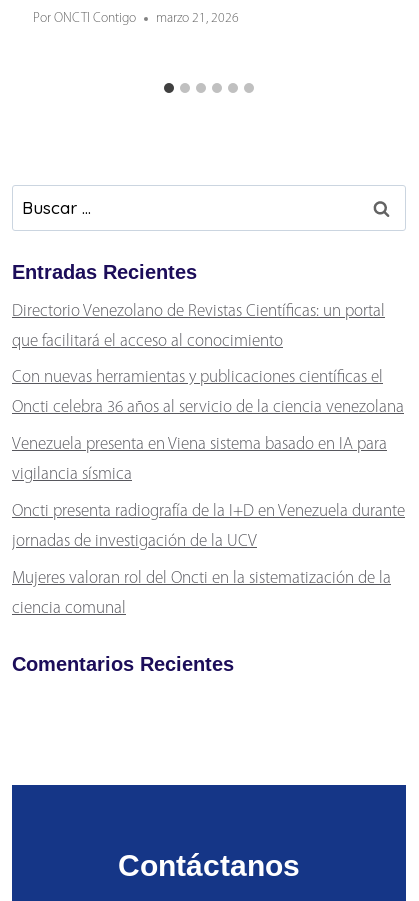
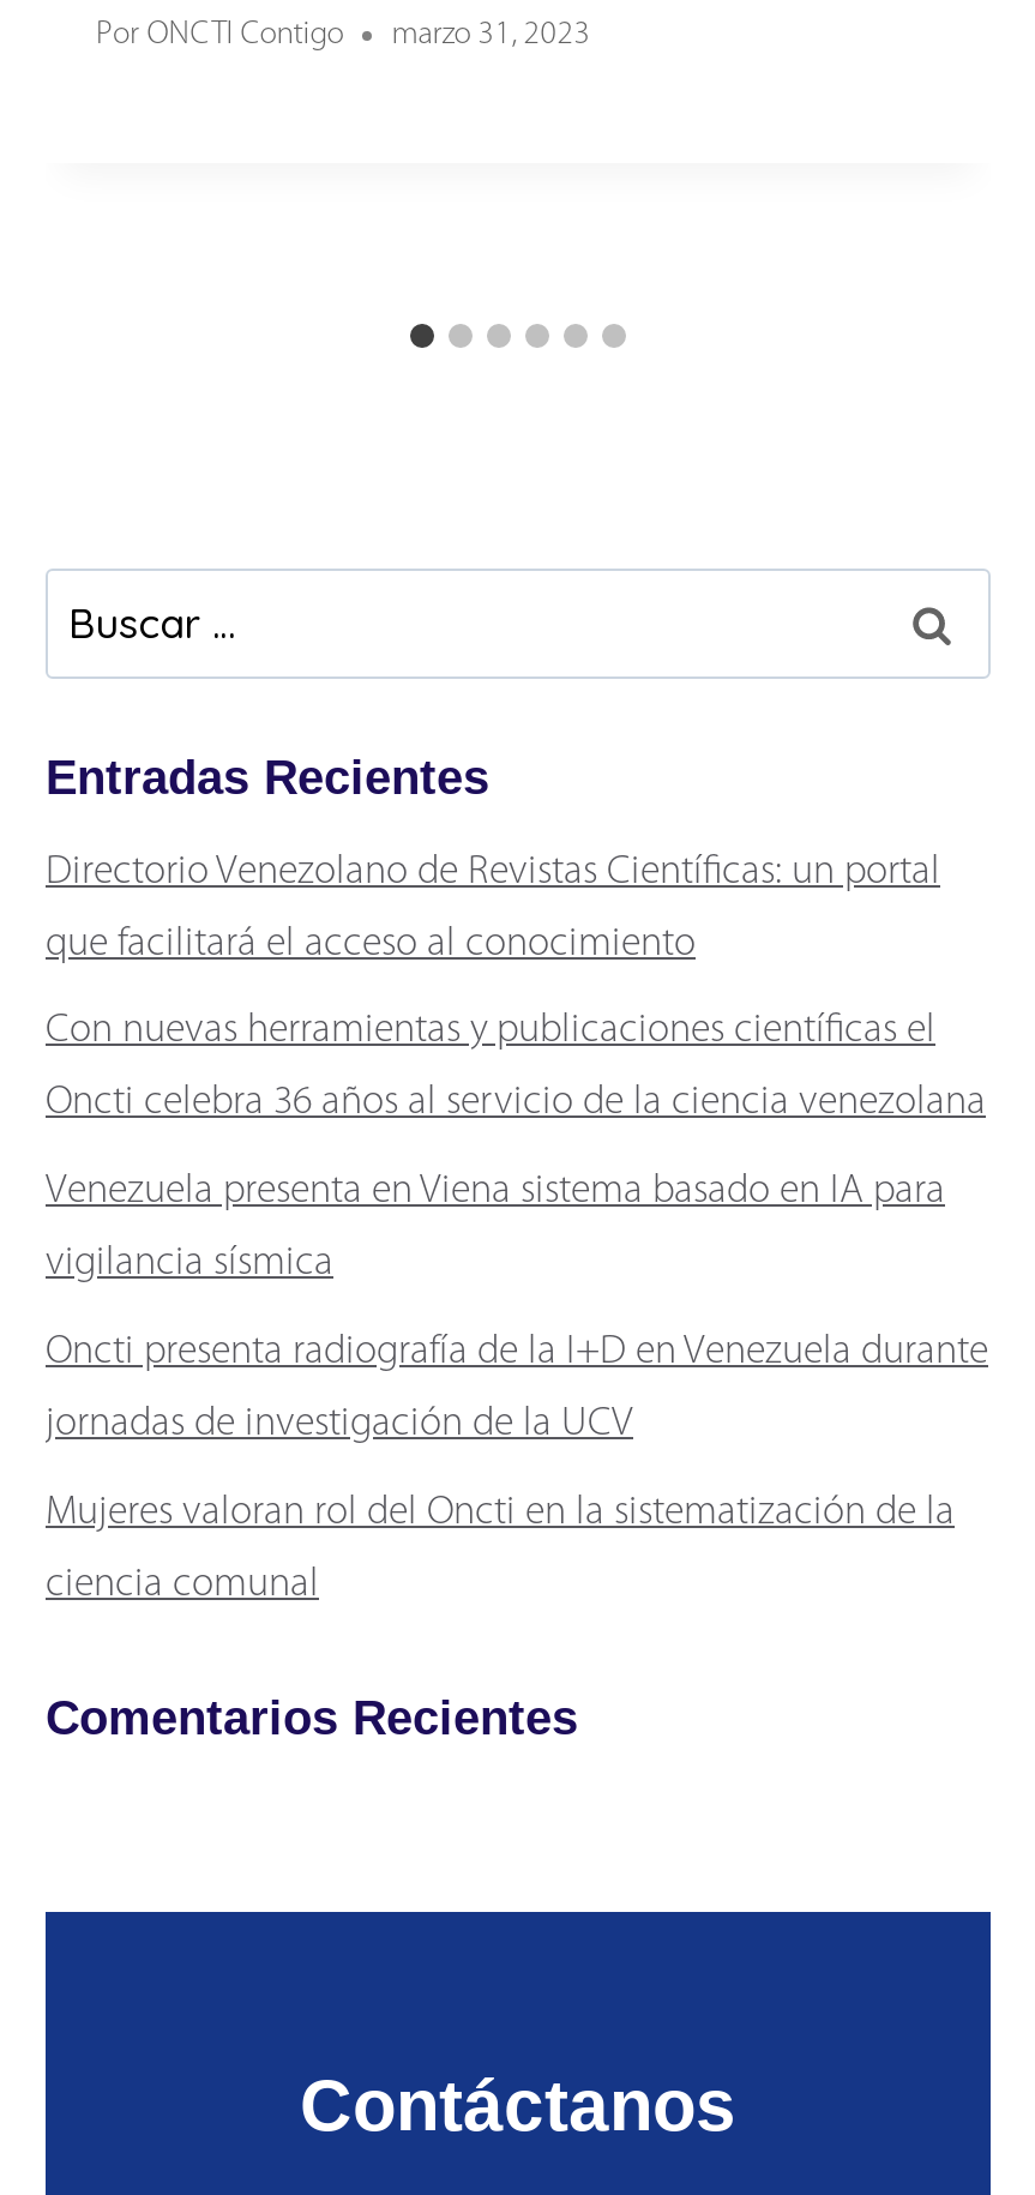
[33,12,239,25] Por ONCTI Contigo marzo 21, 2026 -> [96,19,591,50] Por ONCTI Contigo marzo 31, 2023
moved [12,260,405,675] -> [46,750,988,1744]: Entradas Recientes | Directorio Venezolano de Revistas Científicas: un portal | que facilitará el acceso al conocimiento | ... | ciencia comunal | Comentarios Recientes

